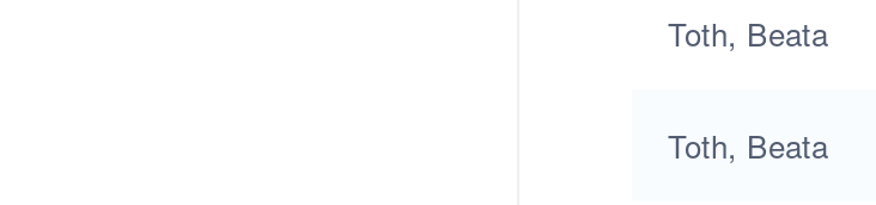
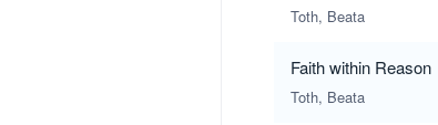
none -> [291,55,431,79] Faith within Reason

